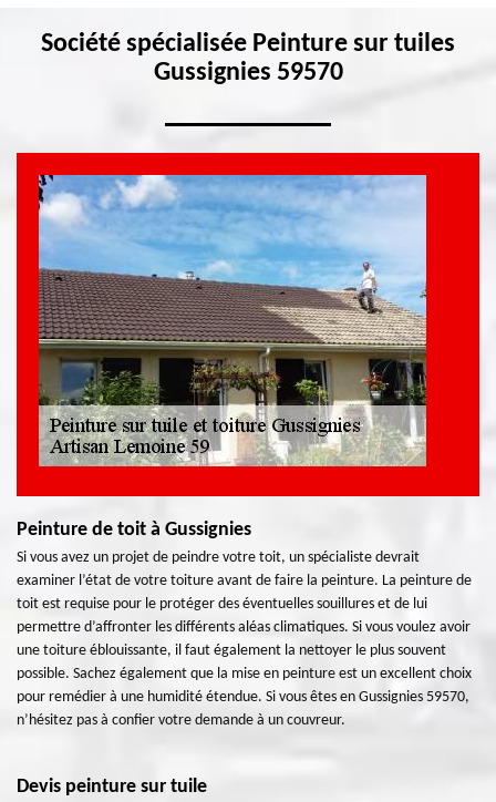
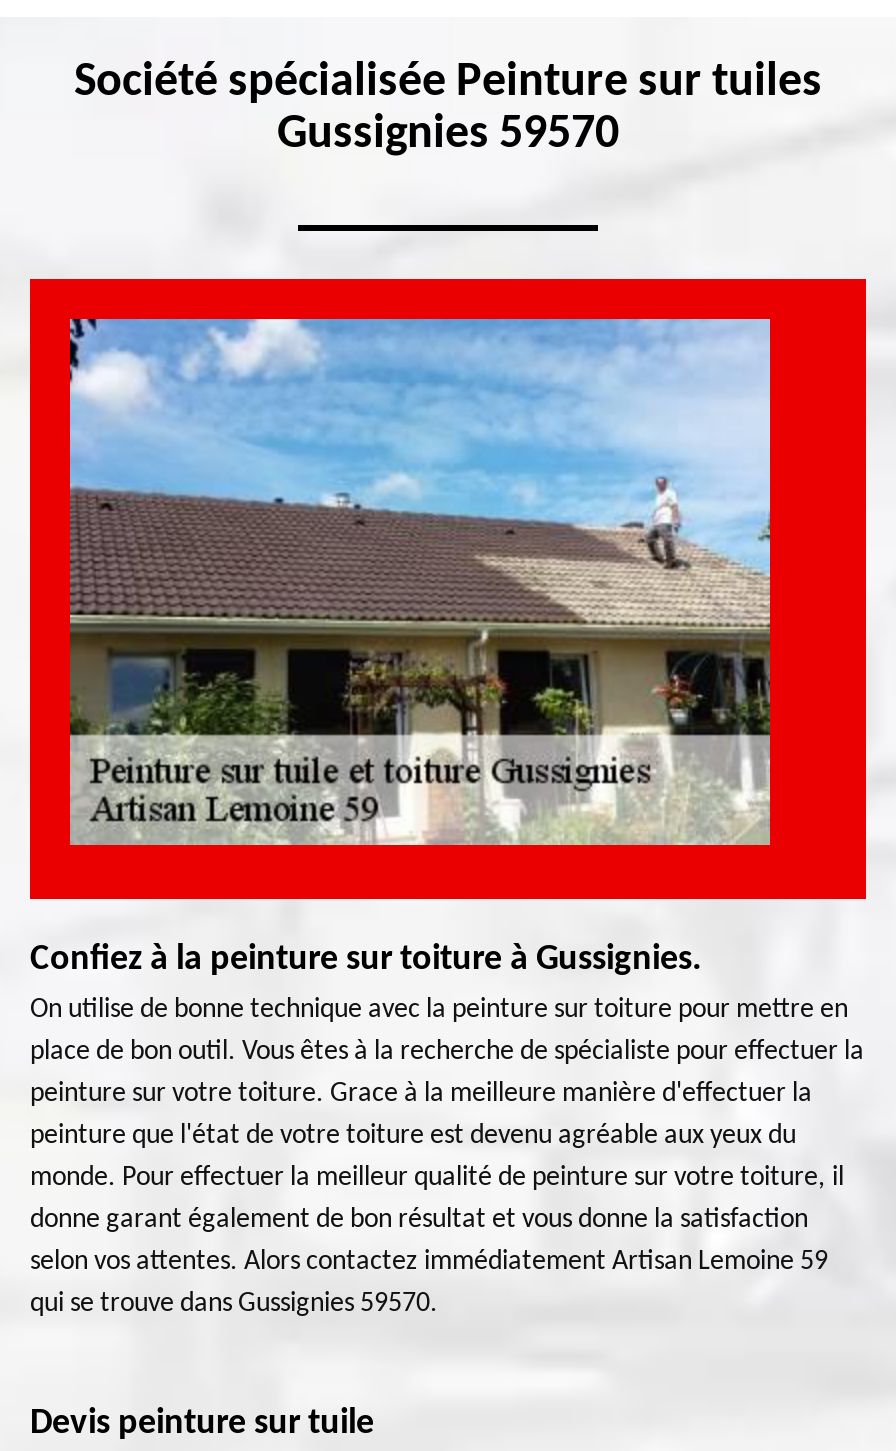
[17,520,472,729] Peinture de toit à Gussignies | Si vous avez un projet de peindre votre toit, un spécialiste devrait | examiner l’état de votre toiture avant de faire la peinture. La peinture de | toit est requise pour le protéger des éventuelles souillures et de lui | permettre d’affronter les différents aléas climatiques. Si vous voulez avoir | une toiture éblouissante, il faut également la nettoyer le plus souvent | possible. Sachez également que la mise en peinture est un excellent choix | pour remédier à une humidité étendue. Si vous êtes en Gussignies 59570, | n’hésitez pas à confier votre demande à un couvreur. -> [30,941,864,1319] Confiez à la peinture sur toiture à Gussignies. | On utilise de bonne technique avec la peinture sur toiture pour mettre en | place de bon outil. Vous êtes à la recherche de spécialiste pour effectuer la | peinture sur votre toiture. Grace à la meilleure manière d'effectuer la | peinture que l'état de votre toiture est devenu agréable aux yeux du | monde. Pour effectuer la meilleur qualité de peinture sur votre toiture, il | donne garant également de bon résultat et vous donne la satisfaction | selon vos attentes. Alors contactez immédiatement Artisan Lemoine 59 | qui se trouve dans Gussignies 59570.

